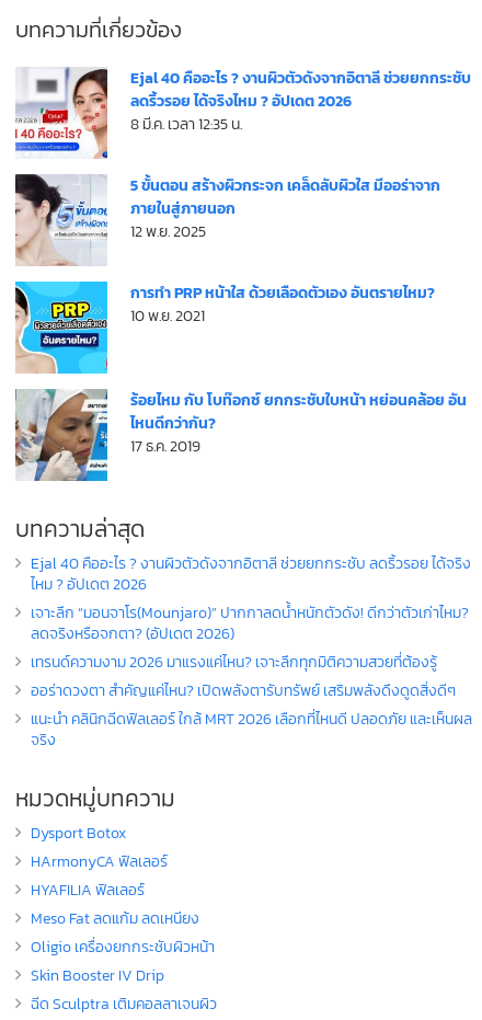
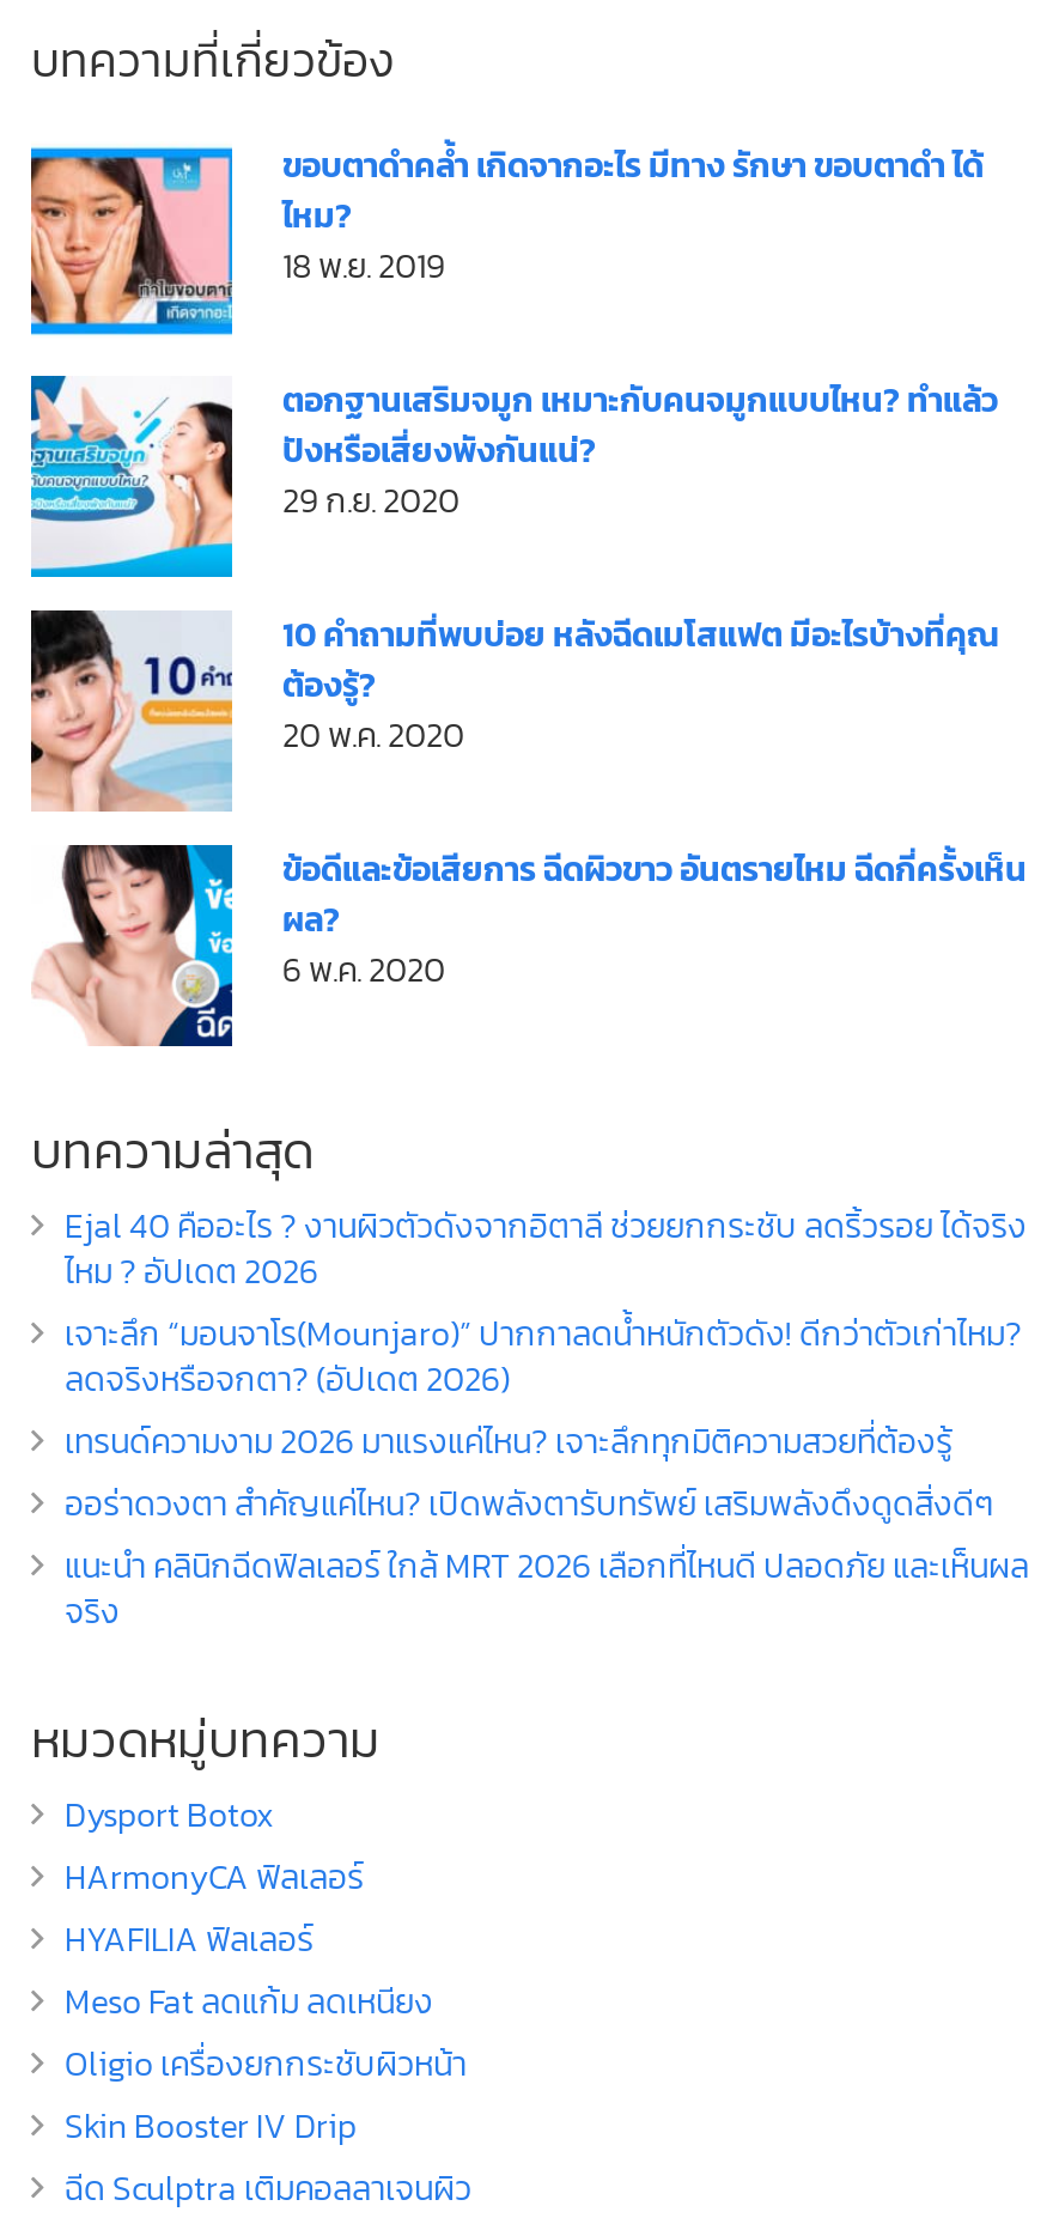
[14,67,471,160] [image] | Ejal 40 คืออะไร ? งานผิวตัวดังจากอิตาลี ช่วยยกกระชับ | ลดริ้วรอย ได้จริงไหม ? อัปเดต 2026 | 8 มี.ค. เวลา 12:35 น. -> [29,142,984,340] [image] | ขอบตาดำคล้ำ เกิดจากอะไร มีทาง รักษา ขอบตาดำ ได้ | ไหม? | 18 พ.ย. 2019
[14,173,440,267] [image] | 5 ขั้นตอน สร้างผิวกระจก เคล็ดลับผิวใส มีออร่าจาก | ภายในสู่ภายนอก | 12 พ.ย. 2025 -> [29,373,998,579] [image] | ตอกฐานเสริมจมูก เหมาะกับคนจมูกแบบไหน? ทำแล้ว | ปังหรือเสี่ยงพังกันแน่? | 29 ก.ย. 2020
[14,280,435,375] [image] | การทำ PRP หน้าใส ด้วยเลือดตัวเอง อันตรายไหม? | 10 พ.ย. 2021 -> [29,608,998,814] [image] | 10 คำถามที่พบบ่อย หลังฉีดเมโสแฟต มีอะไรบ้างที่คุณ | ต้องรู้? | 20 พ.ค. 2020
[14,388,467,482] [image] | ร้อยไหม กับ โบท๊อกซ์ ยกกระชับใบหน้า หย่อนคล้อย อัน | ไหนดีกว่ากัน? | 17 ธ.ค. 2019 -> [31,843,1027,1049] [image] | ข้อดีและข้อเสียการ ฉีดผิวขาว อันตรายไหม ฉีดกี่ครั้งเห็น | ผล? | 6 พ.ค. 2020

